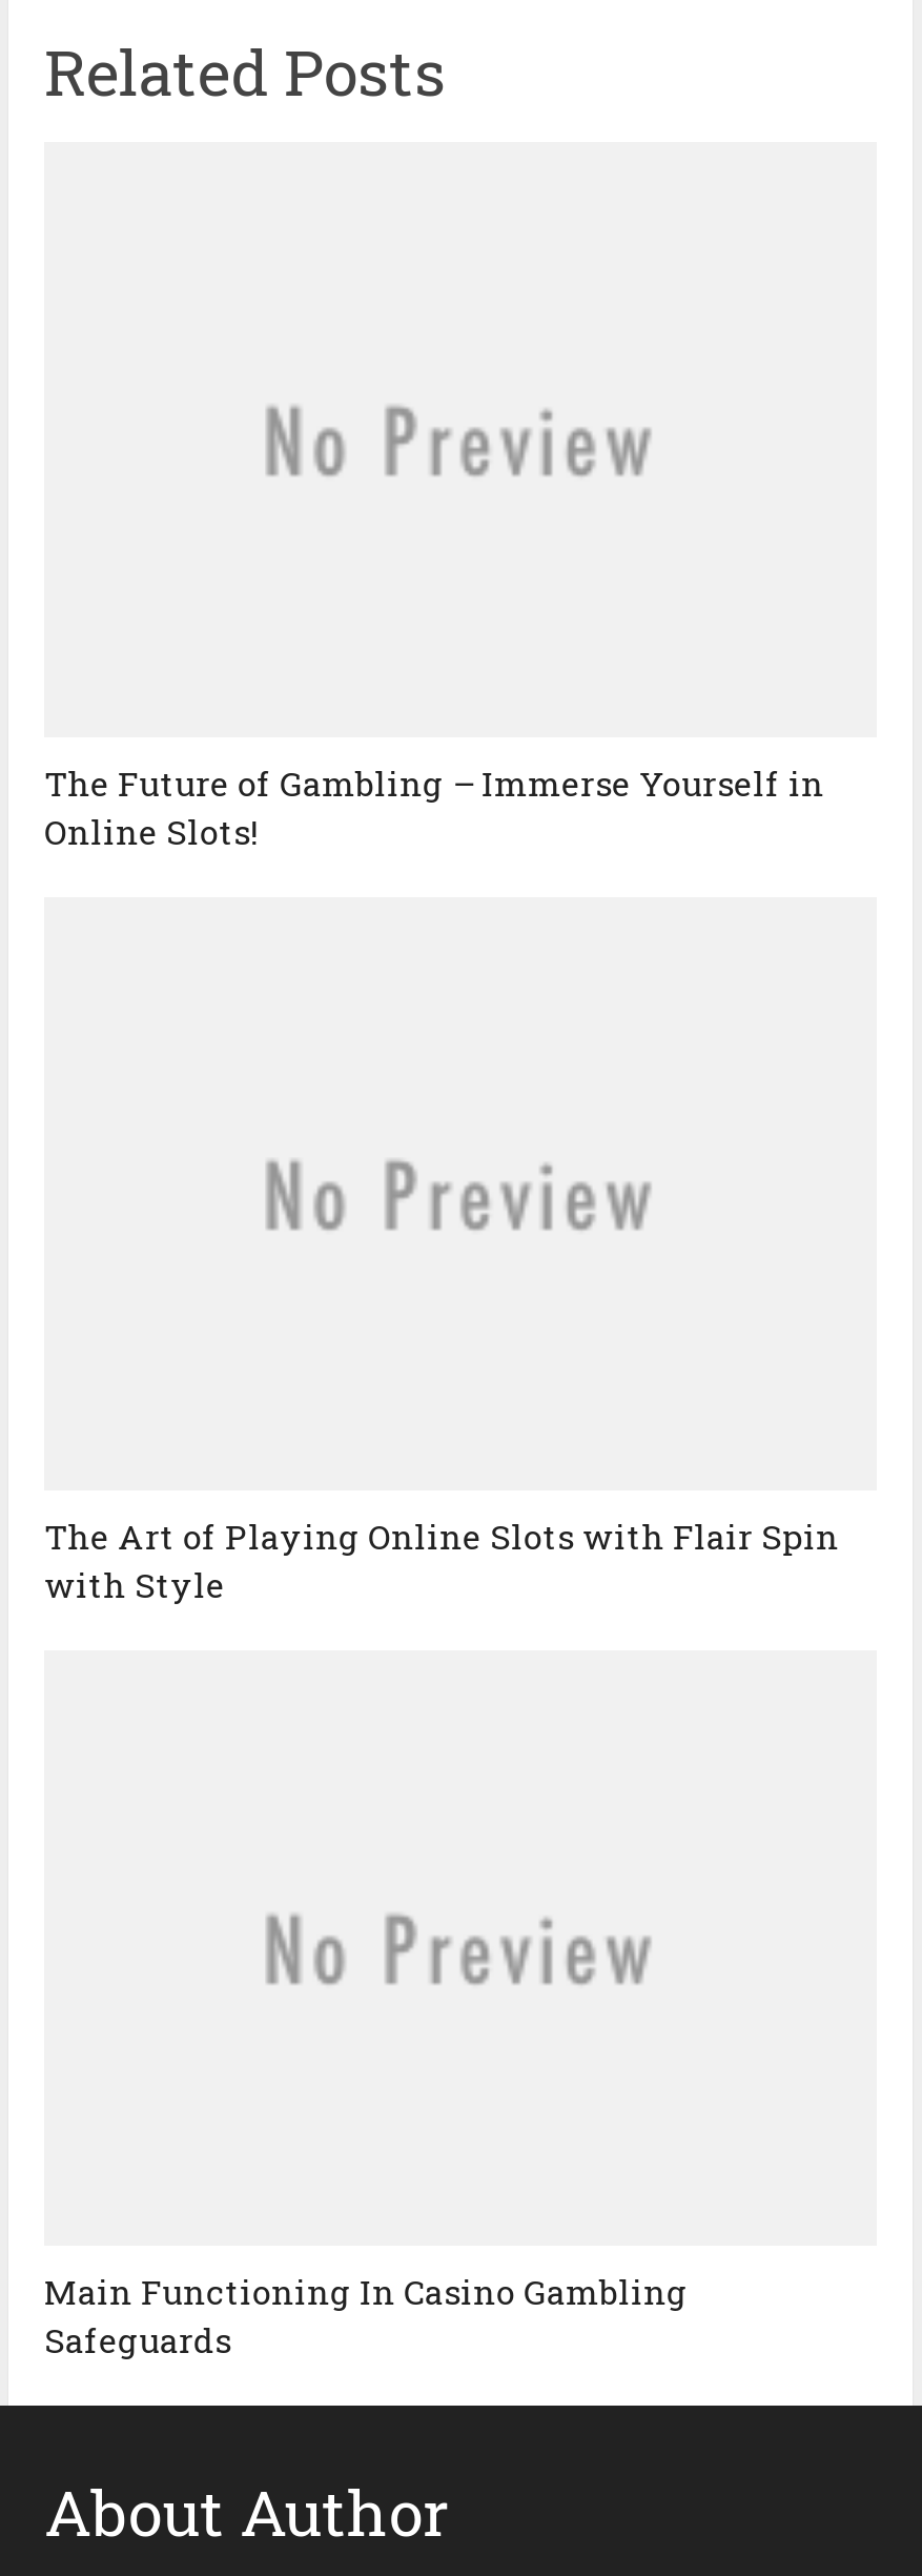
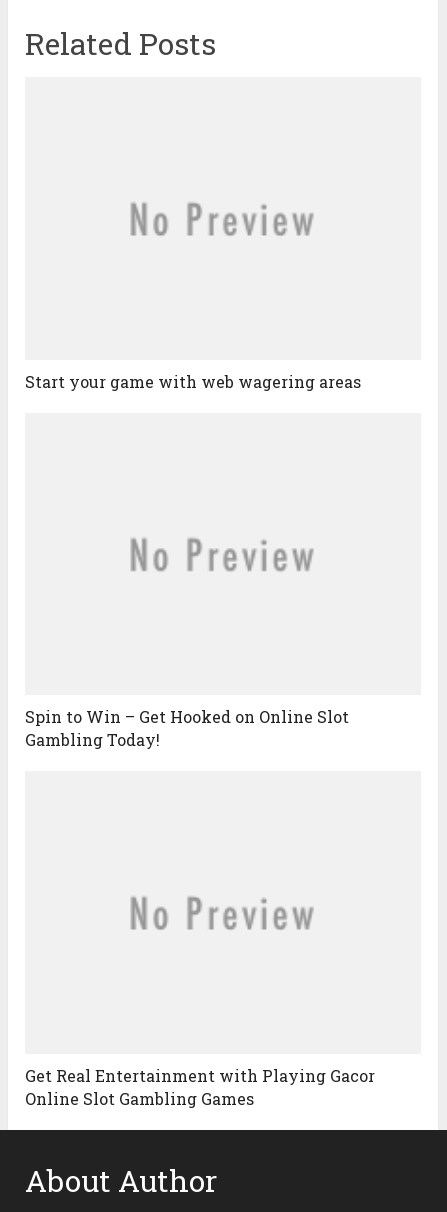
[44,760,824,852] The Future of Gambling – Immerse Yourself in | Online Slots! -> [25,371,361,392] Start your game with web wagering areas
[44,1514,839,1607] The Art of Playing Online Slots with Flair Spin | with Style -> [25,706,349,750] Spin to Win – Get Hooked on Online Slot | Gambling Today!
[44,2269,688,2361] Main Functioning In Casino Gambling | Safeguards -> [25,1065,375,1109] Get Real Entertainment with Playing Gacor | Online Slot Gambling Games

